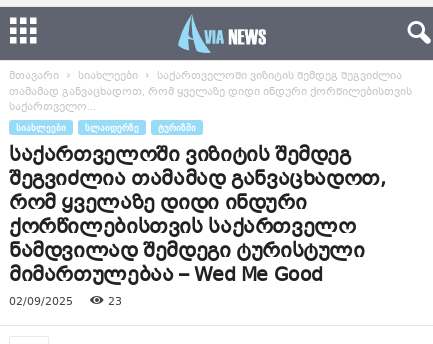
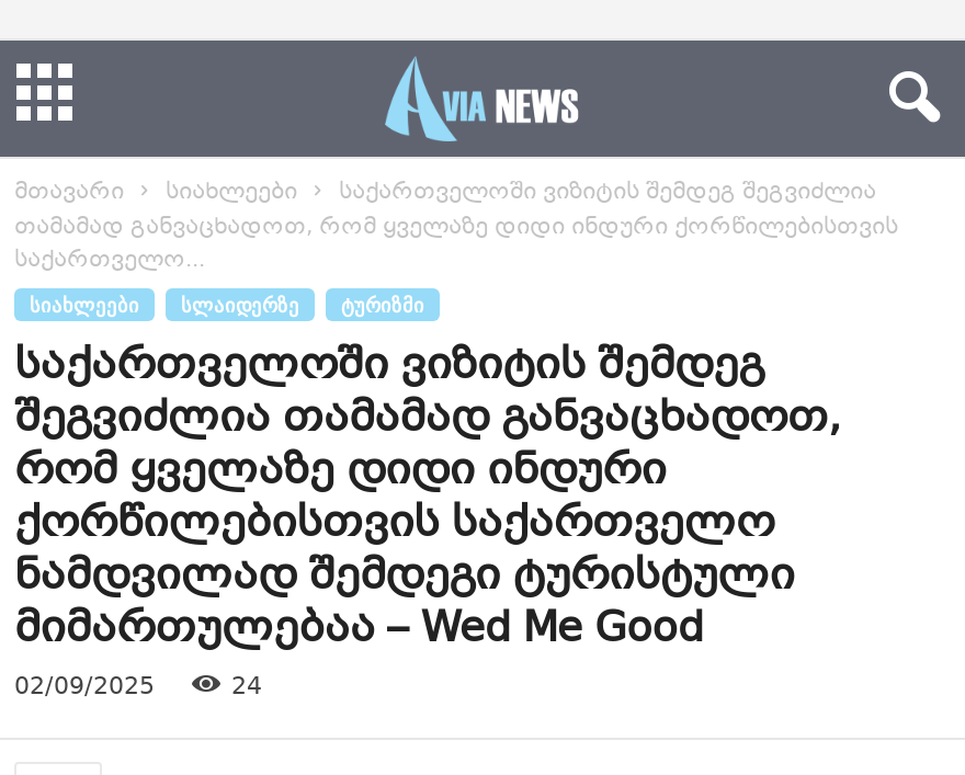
[108,294,122,311] 23 -> [231,670,262,707] 24

